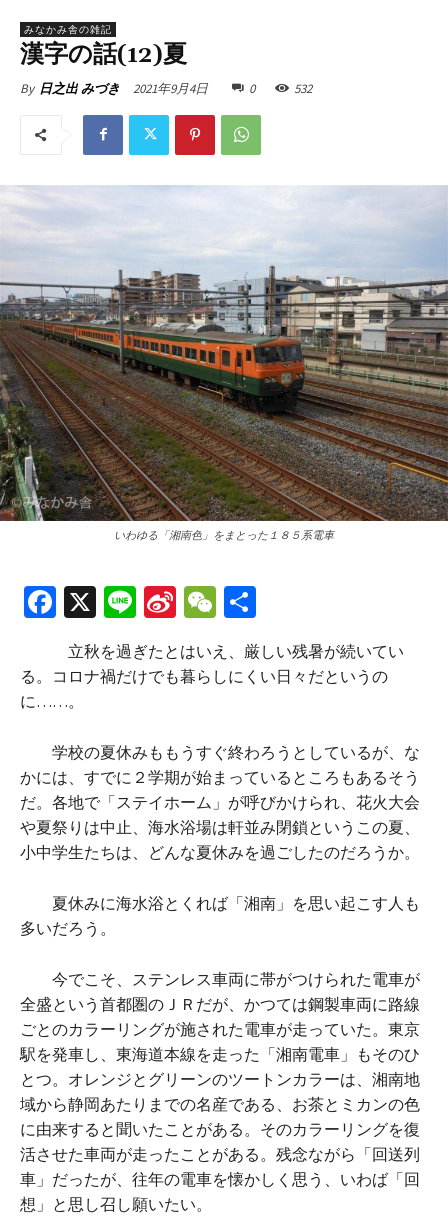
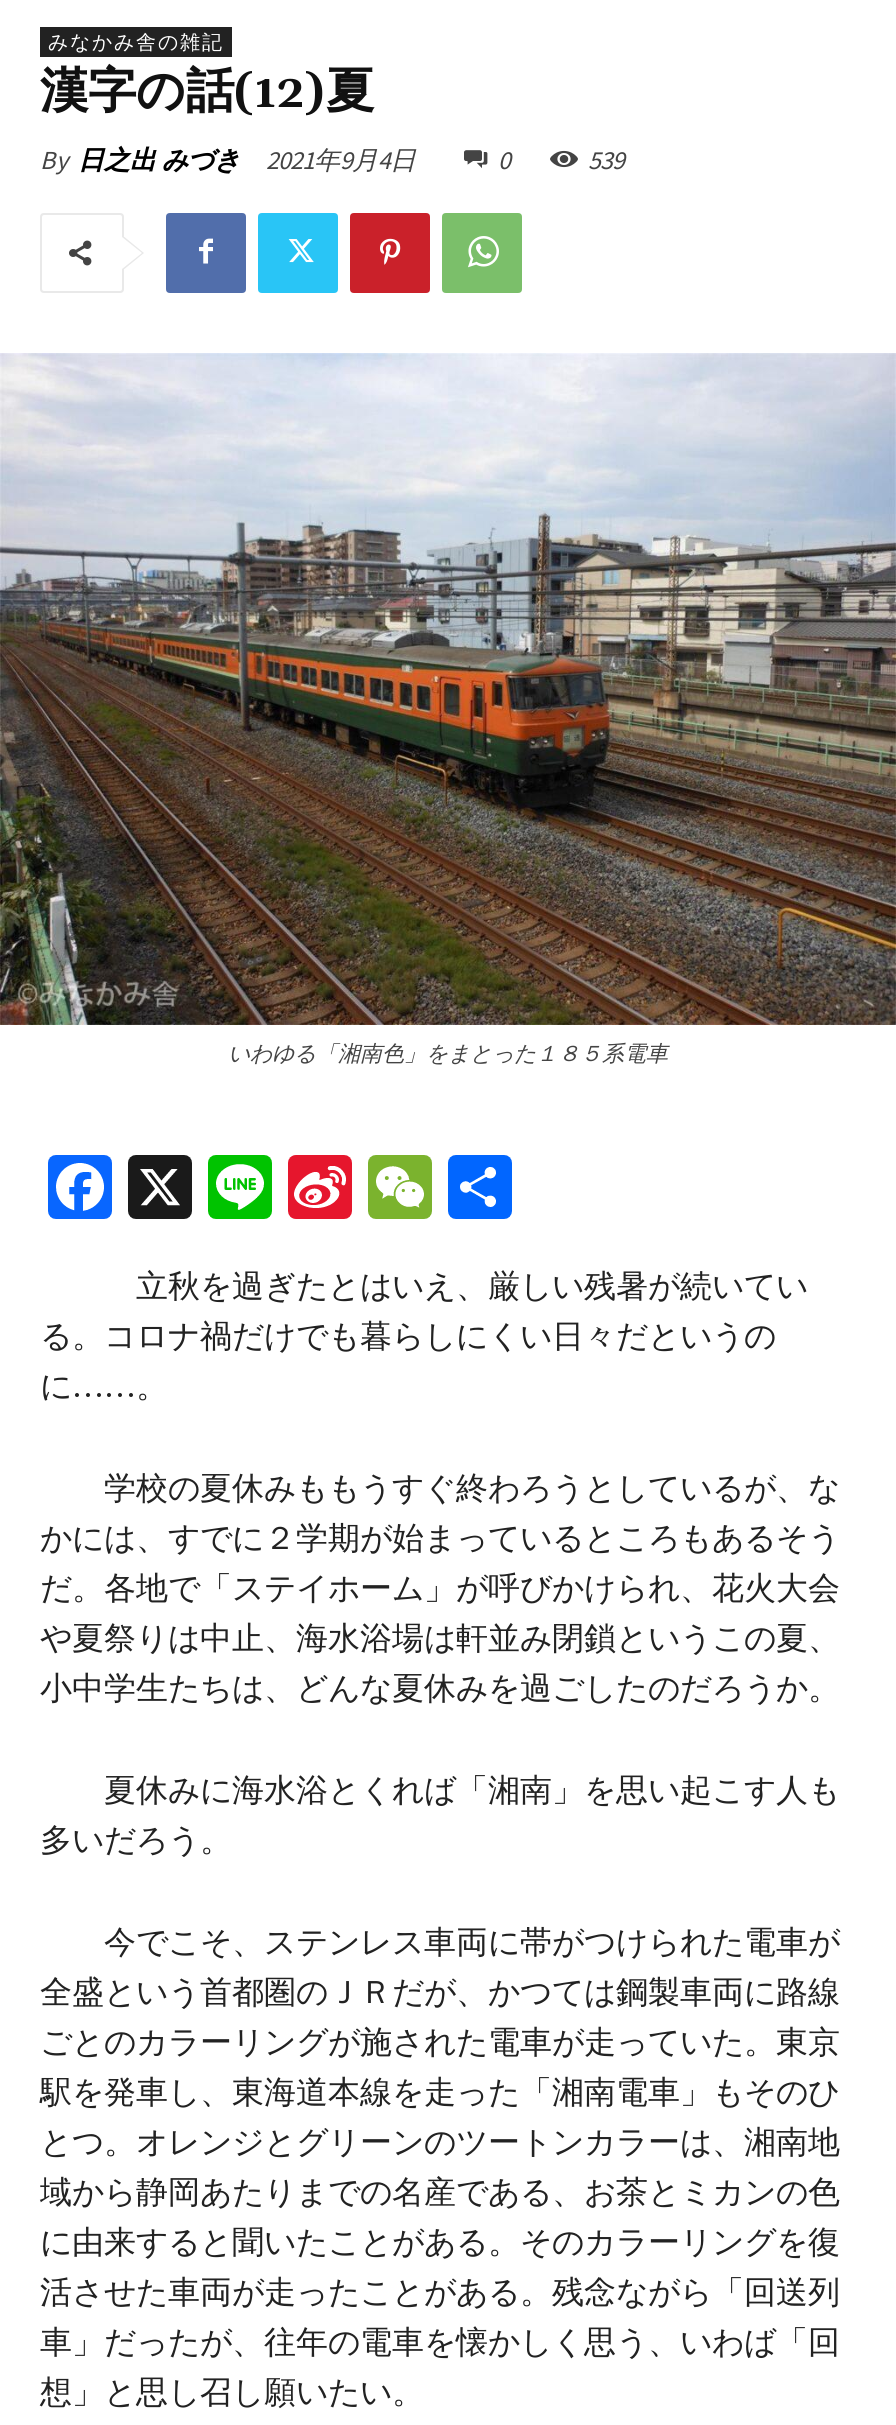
[294,79,312,96] 532 -> [588,142,624,176] 539

